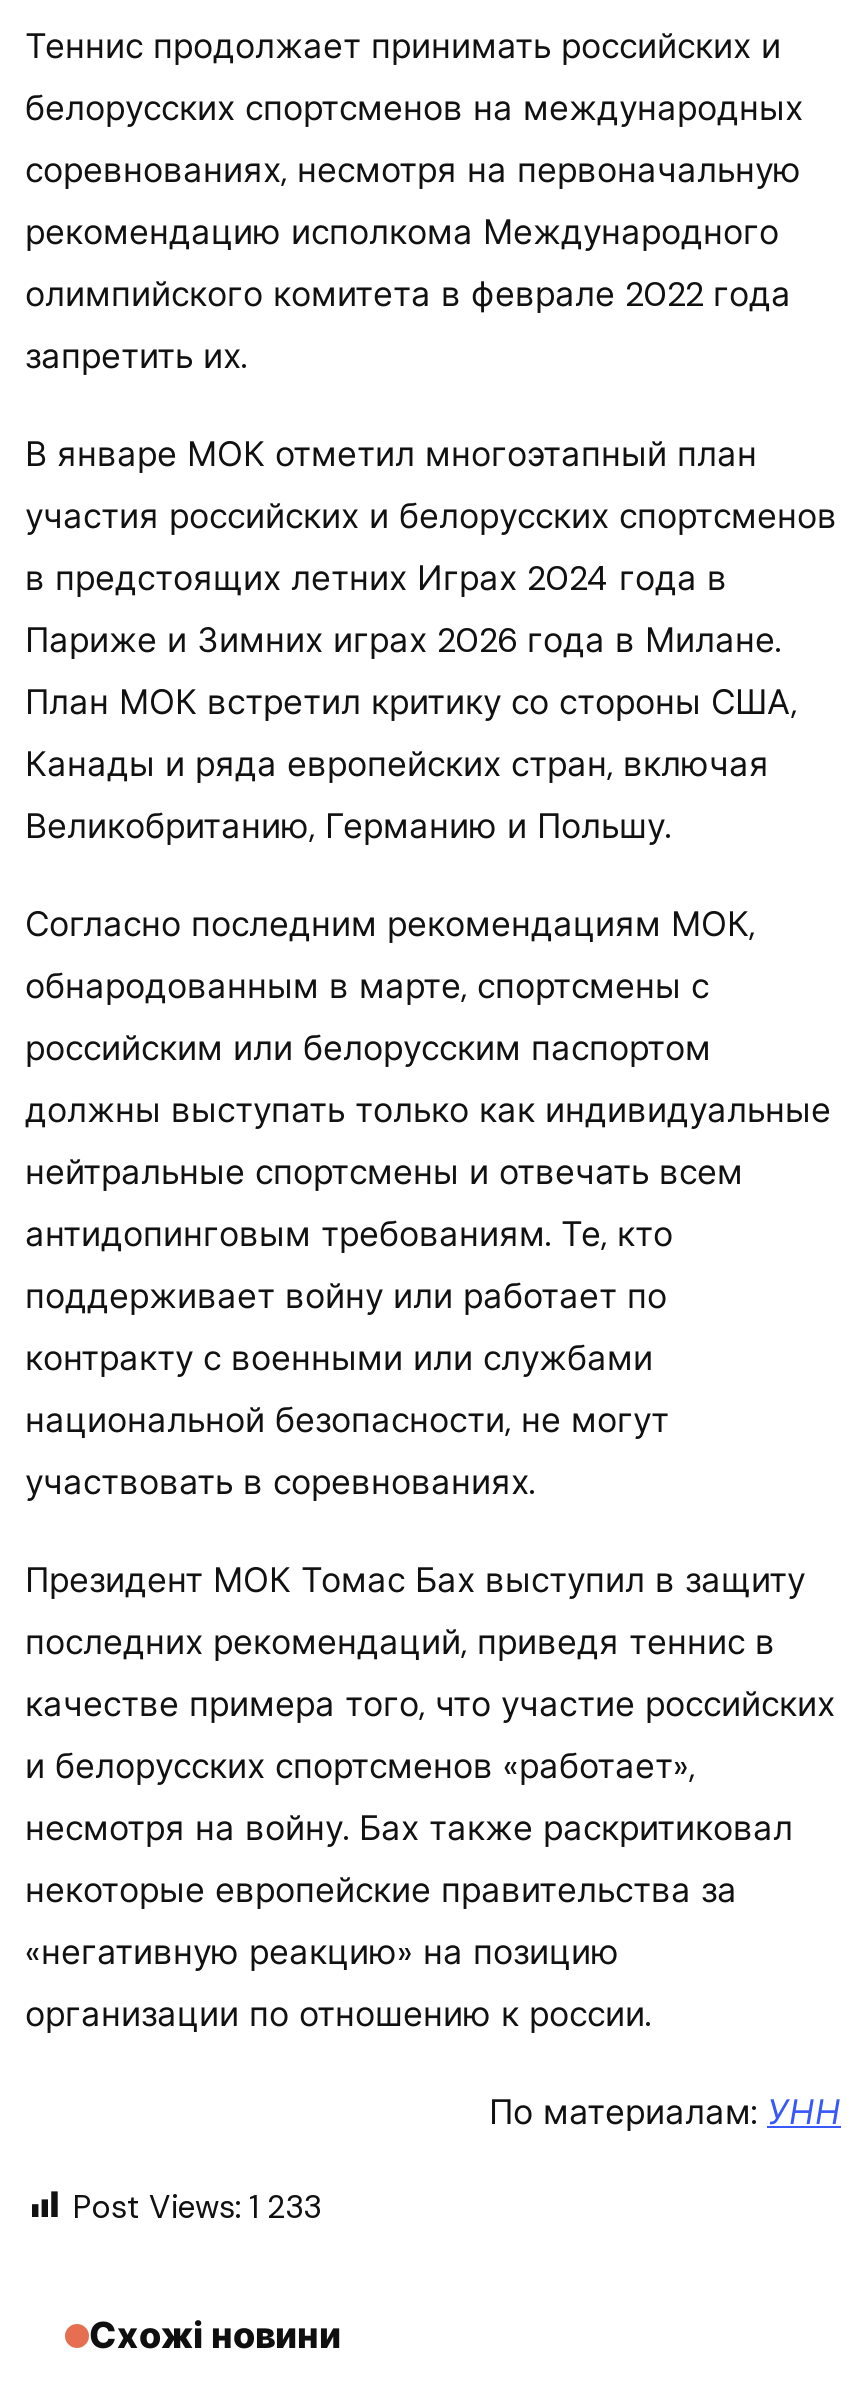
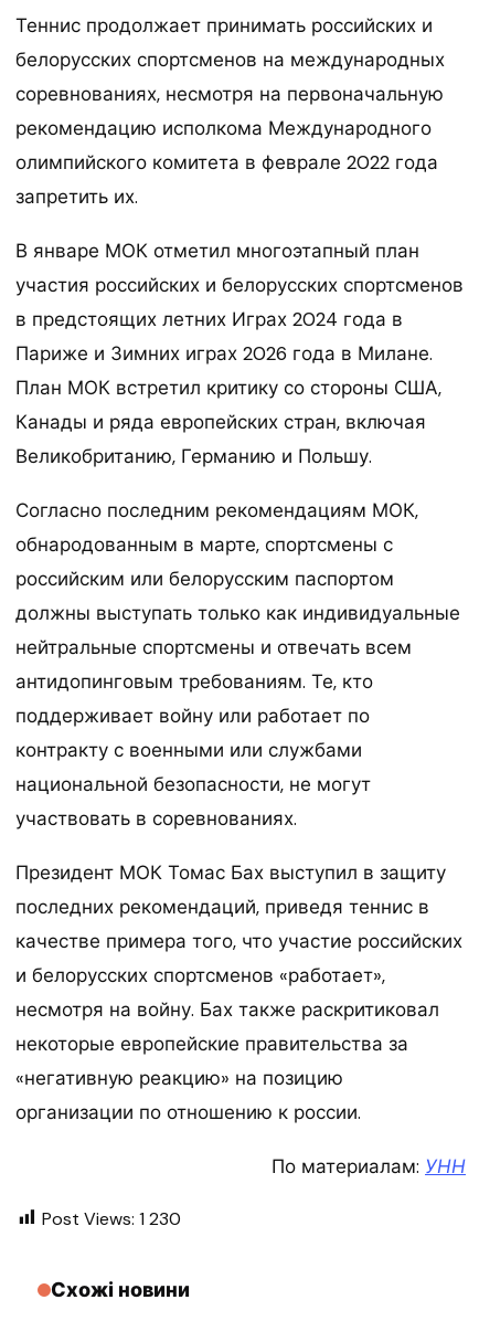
[73,2185,321,2227] Post Views: 1 233 -> [42,1207,181,1230] Post Views: 1 230

